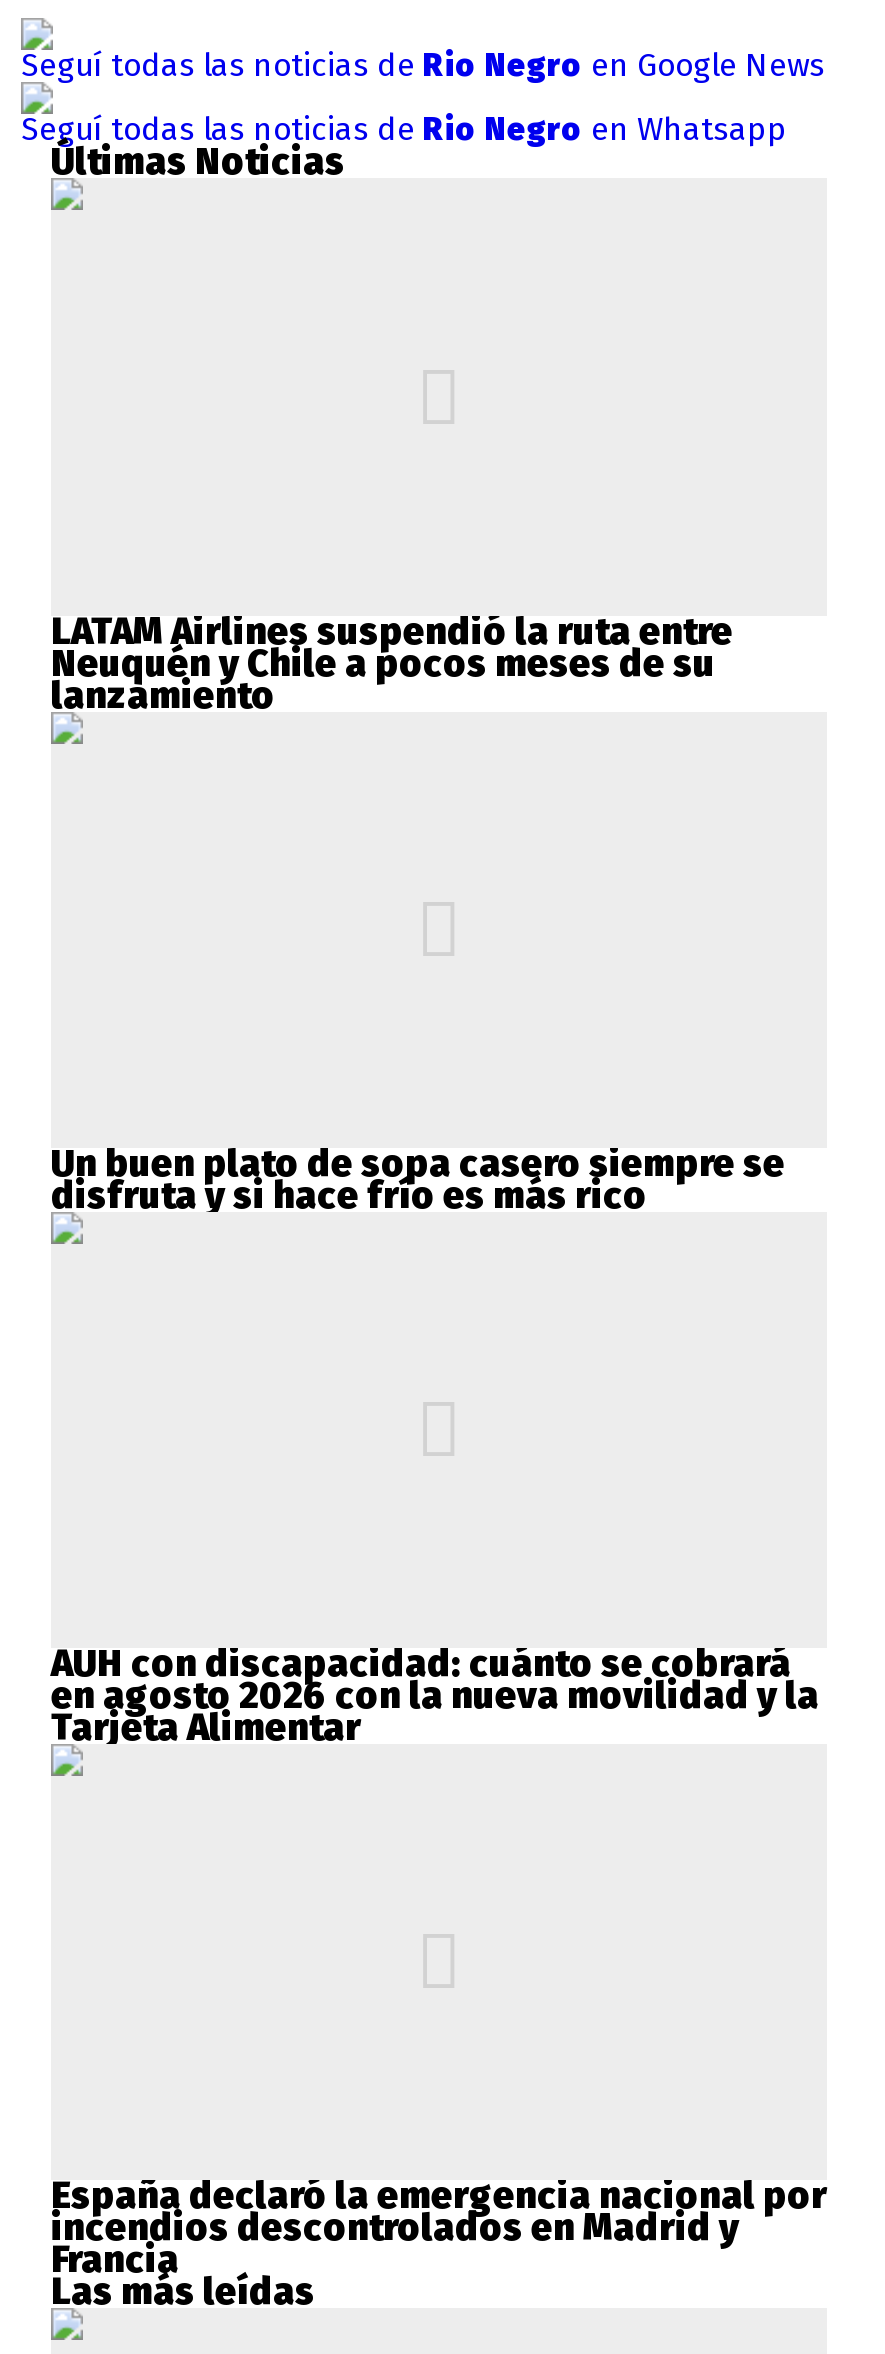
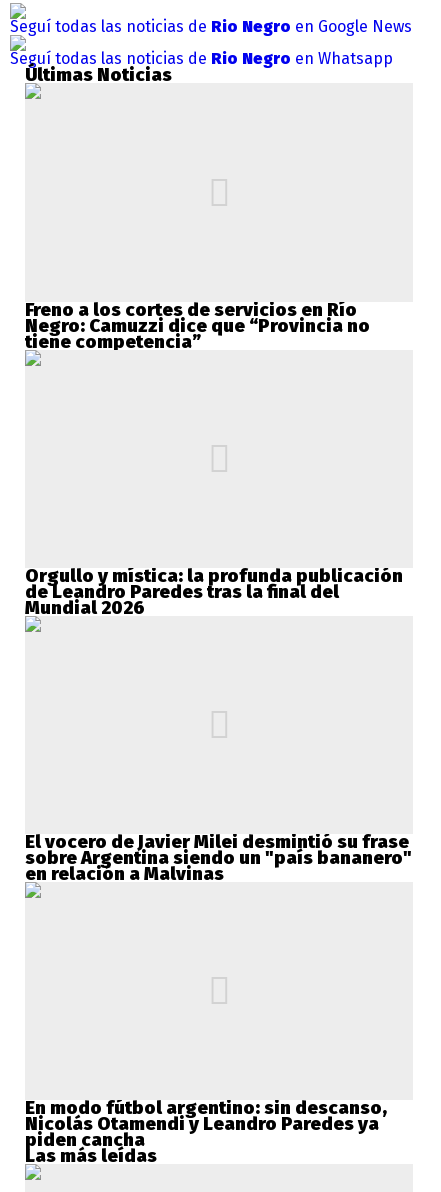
[51,609,733,717] LATAM Airlines suspendió la ruta entre | Neuquén y Chile a pocos meses de su | lanzamiento -> [25,299,370,353] Freno a los cortes de servicios en Río | Negro: Camuzzi dice que “Provincia no | tiene competencia”
[51,1142,785,1218] Un buen plato de sopa casero siempre se | disfruta y si hace frío es más rico -> [25,565,403,619] Orgullo y mística: la profunda publicación | de Leandro Paredes tras la final del | Mundial 2026
[51,1642,819,1750] AUH con discapacidad: cuánto se cobrará | en agosto 2026 con la nueva movilidad y la | Tarjeta Alimentar -> [25,831,412,885] El vocero de Javier Milei desmintió su frase | sobre Argentina siendo un "país bananero" | en relación a Malvinas
[51,2175,827,2283] España declaró la emergencia nacional por | incendios descontrolados en Madrid y | Francia -> [25,1097,387,1151] En modo fútbol argentino: sin descanso, | Nicolás Otamendi y Leandro Paredes ya | piden cancha

